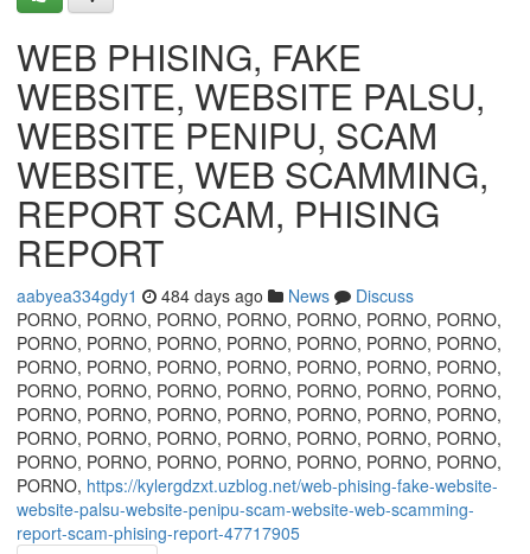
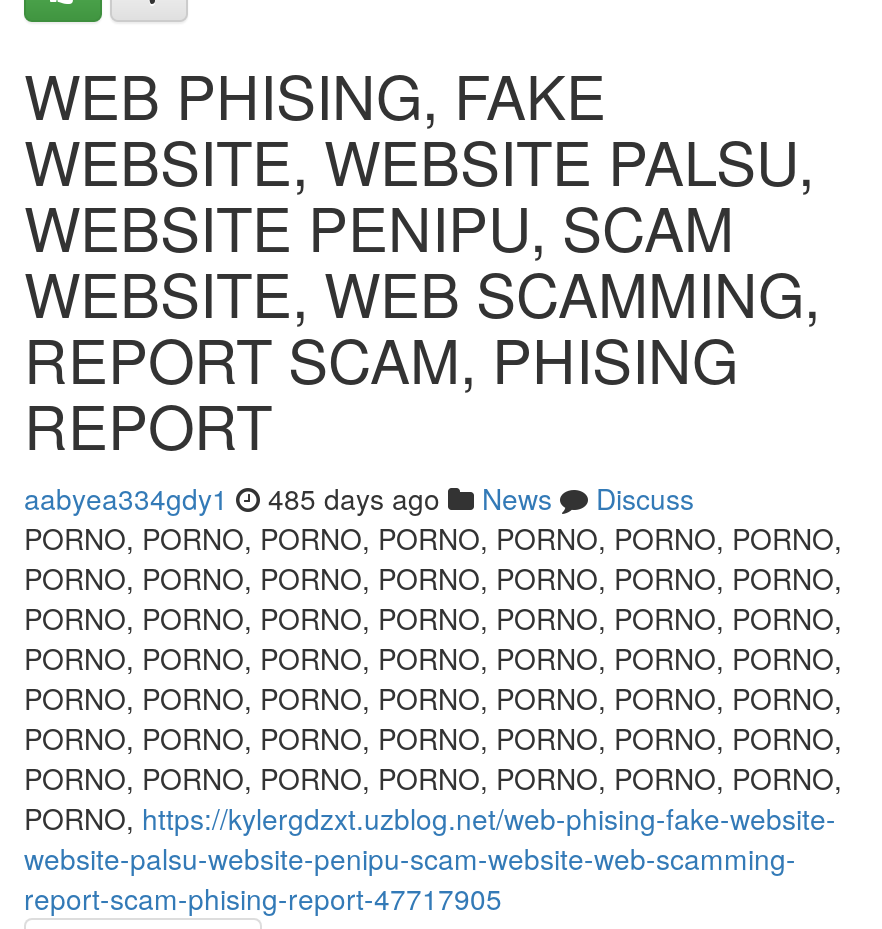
[17,284,414,307] aabyea334gdy1 484 days ago News Discuss -> [24,478,694,518] aabyea334gdy1 485 days ago News Discuss

